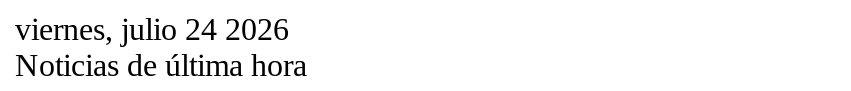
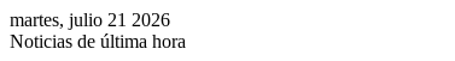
[15,12,289,46] viernes, julio 24 2026 -> [10,10,170,30] martes, julio 21 2026

